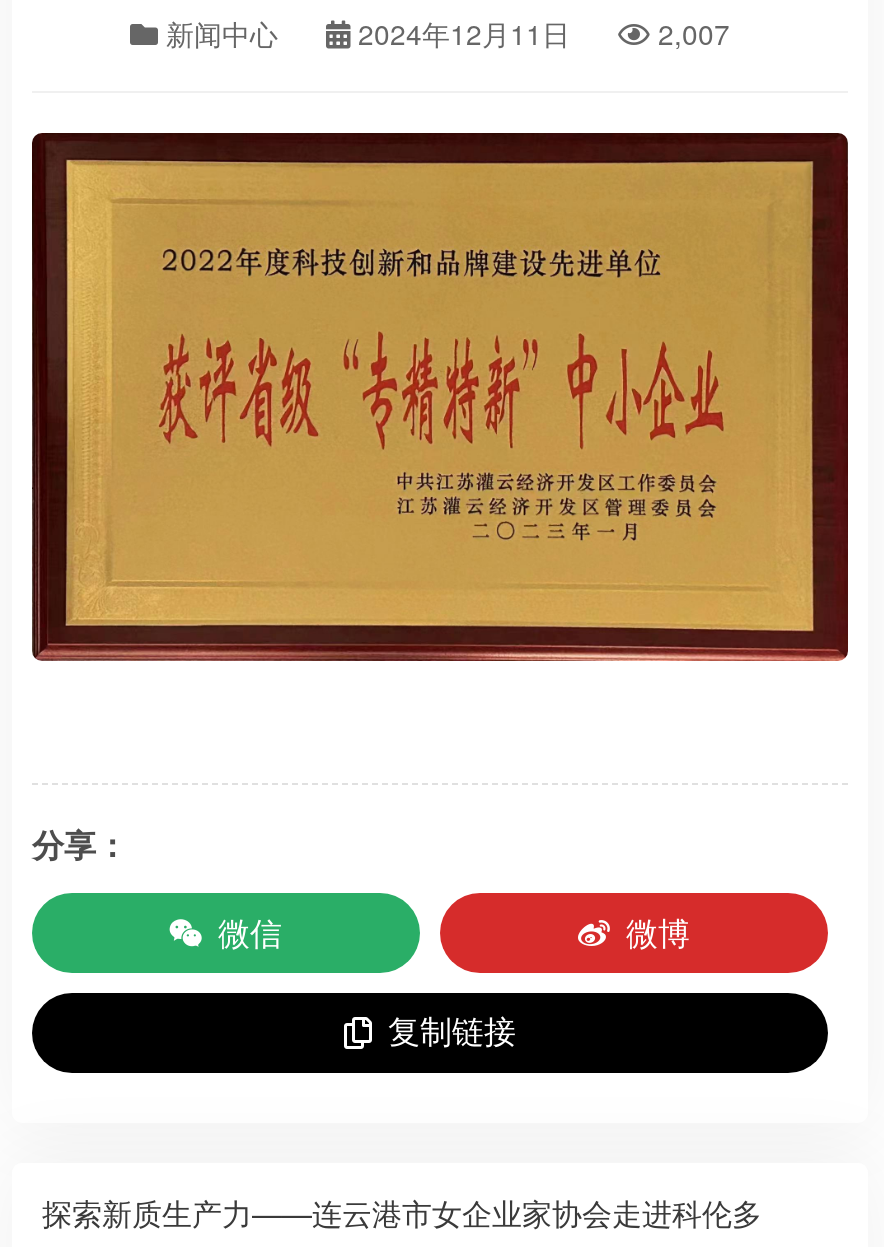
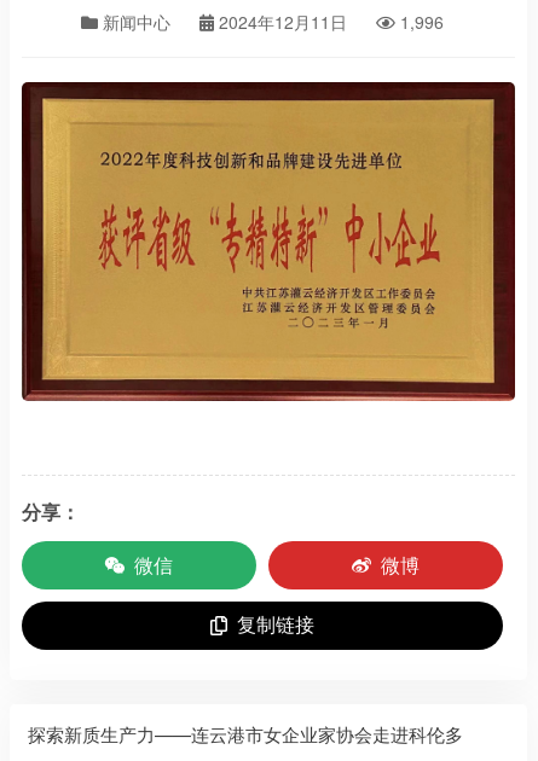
[166,13,730,53] 新闻中心 2024年12月11日 2,007 -> [103,10,444,34] 新闻中心 2024年12月11日 1,996

